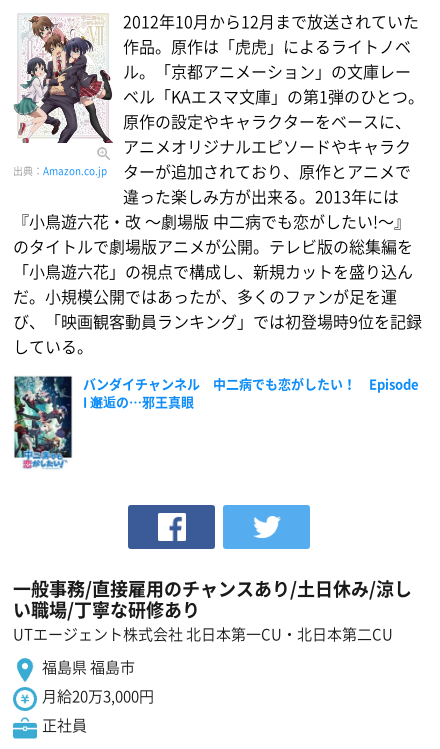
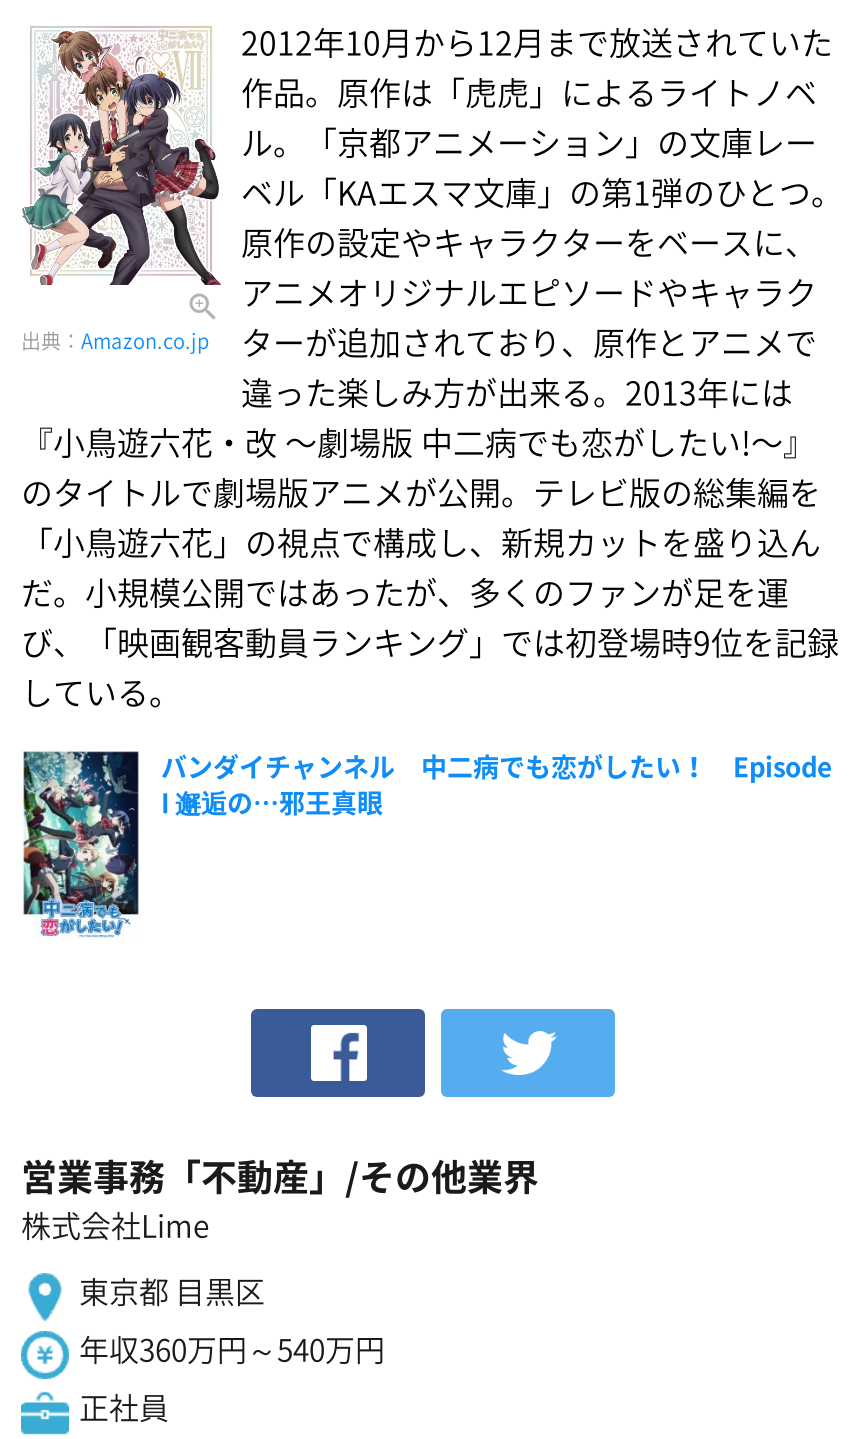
[13,575,412,645] 一般事務/直接雇用のチャンスあり/土日休み/涼し | い職場/丁寧な研修あり | UTエージェント株式会社 北日本第一CU・北日本第二CU -> [21,1148,539,1246] 営業事務「不動産」/その他業界 | 株式会社Lime
[42,656,154,707] 福島県 福島市 | 月給20万3,000円 -> [79,1268,385,1370] 東京都 目黒区 | 年収360万円～540万円

